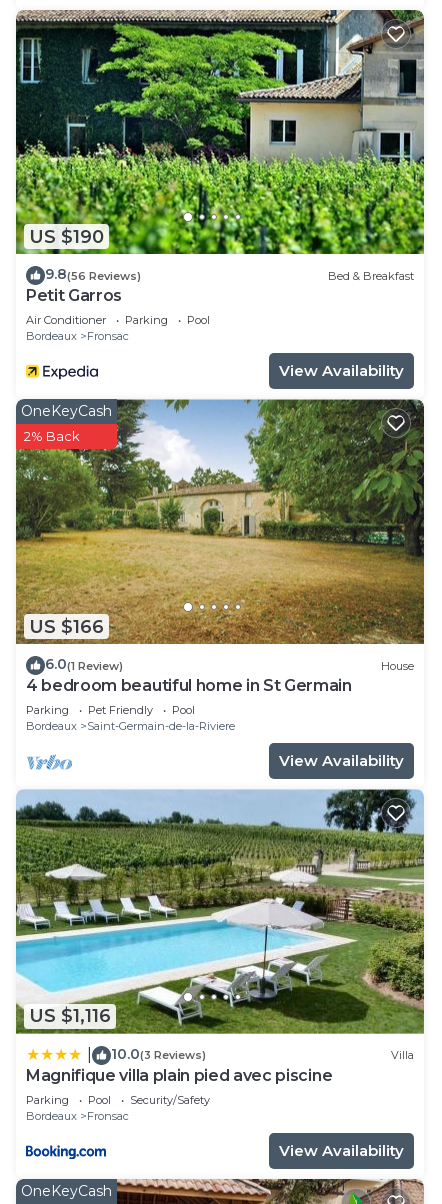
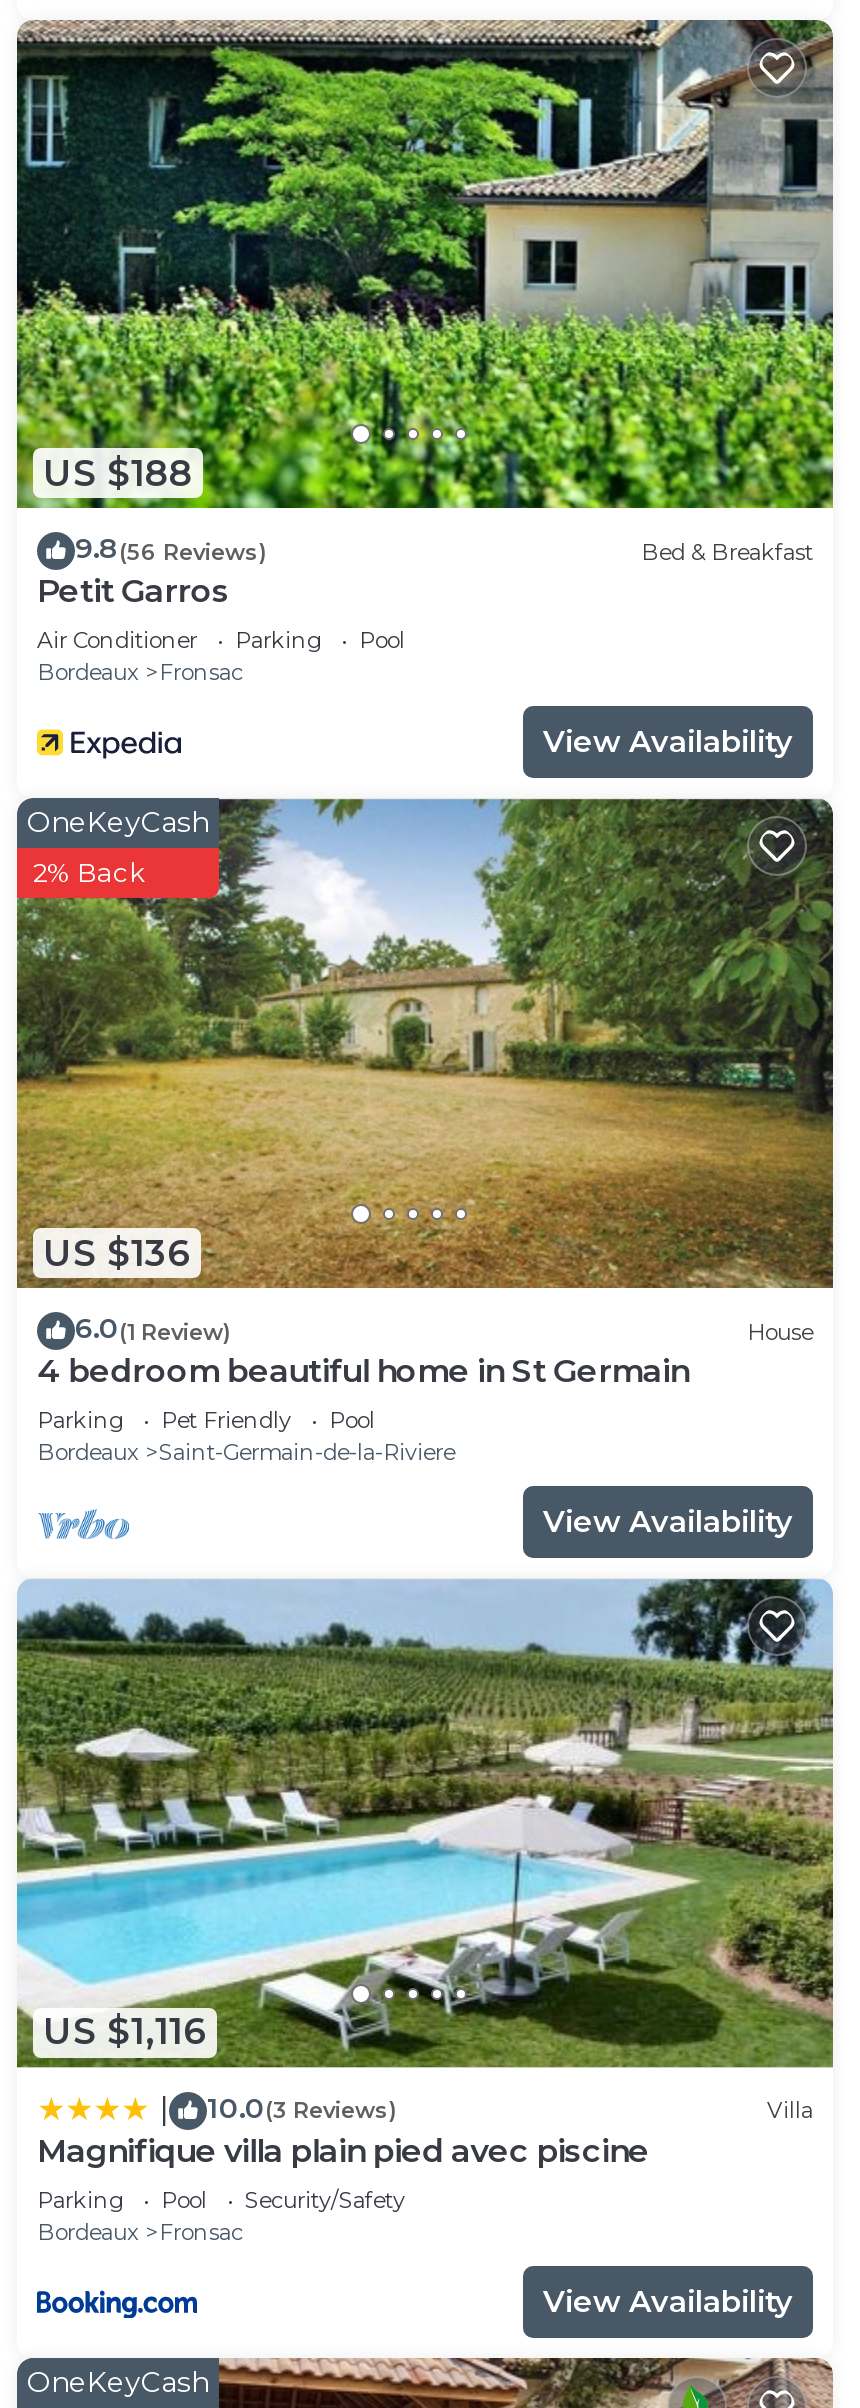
[29,226,104,248] US $190 -> [43,452,193,496] US $188
[29,616,104,638] US $166 -> [43,1231,191,1275] US $136

